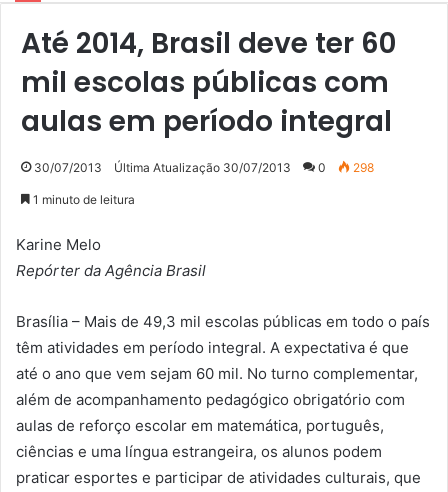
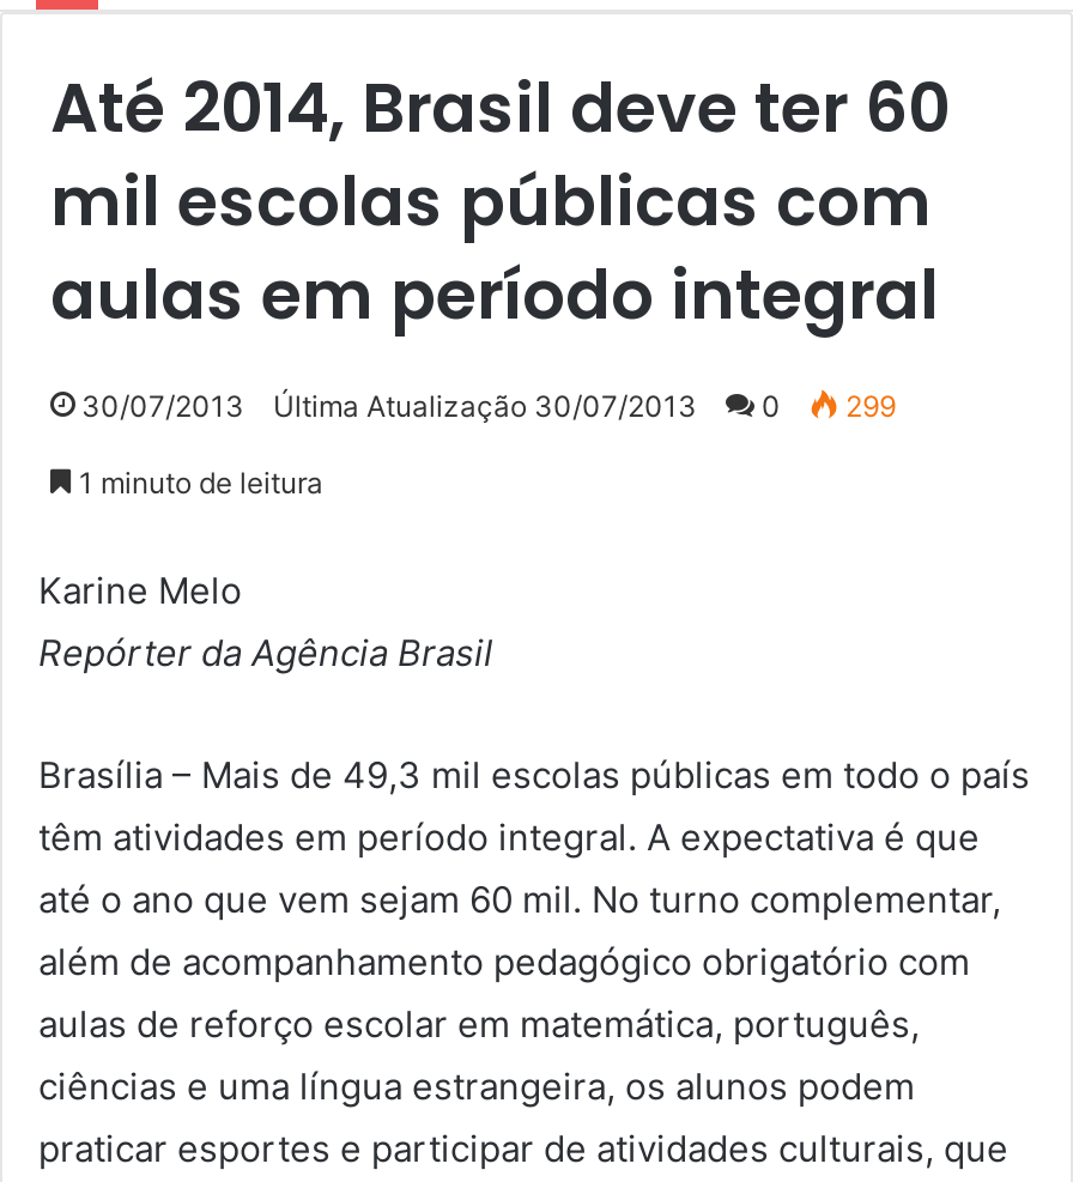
[34,160,374,175] 30/07/2013 Última Atualização 30/07/2013 0 298 -> [81,387,896,423] 30/07/2013 Última Atualização 30/07/2013 0 299

